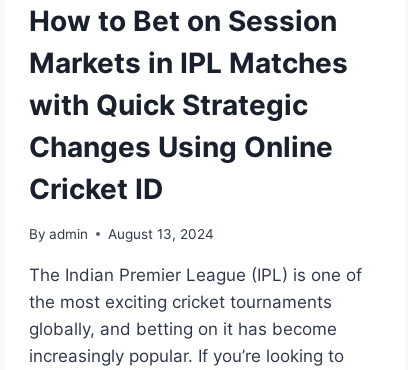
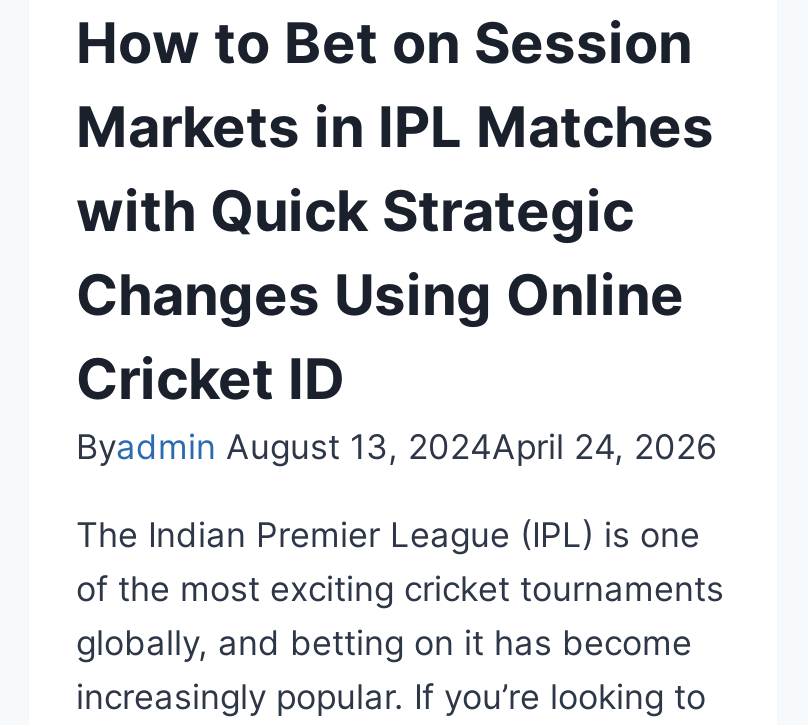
[29,226,214,242] By admin | August 13, 2024 -> [76,426,718,466] Byadmin August 13, 2024April 24, 2026

